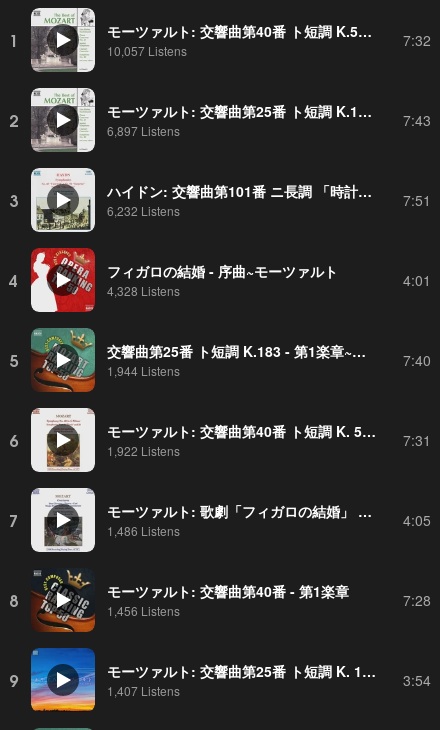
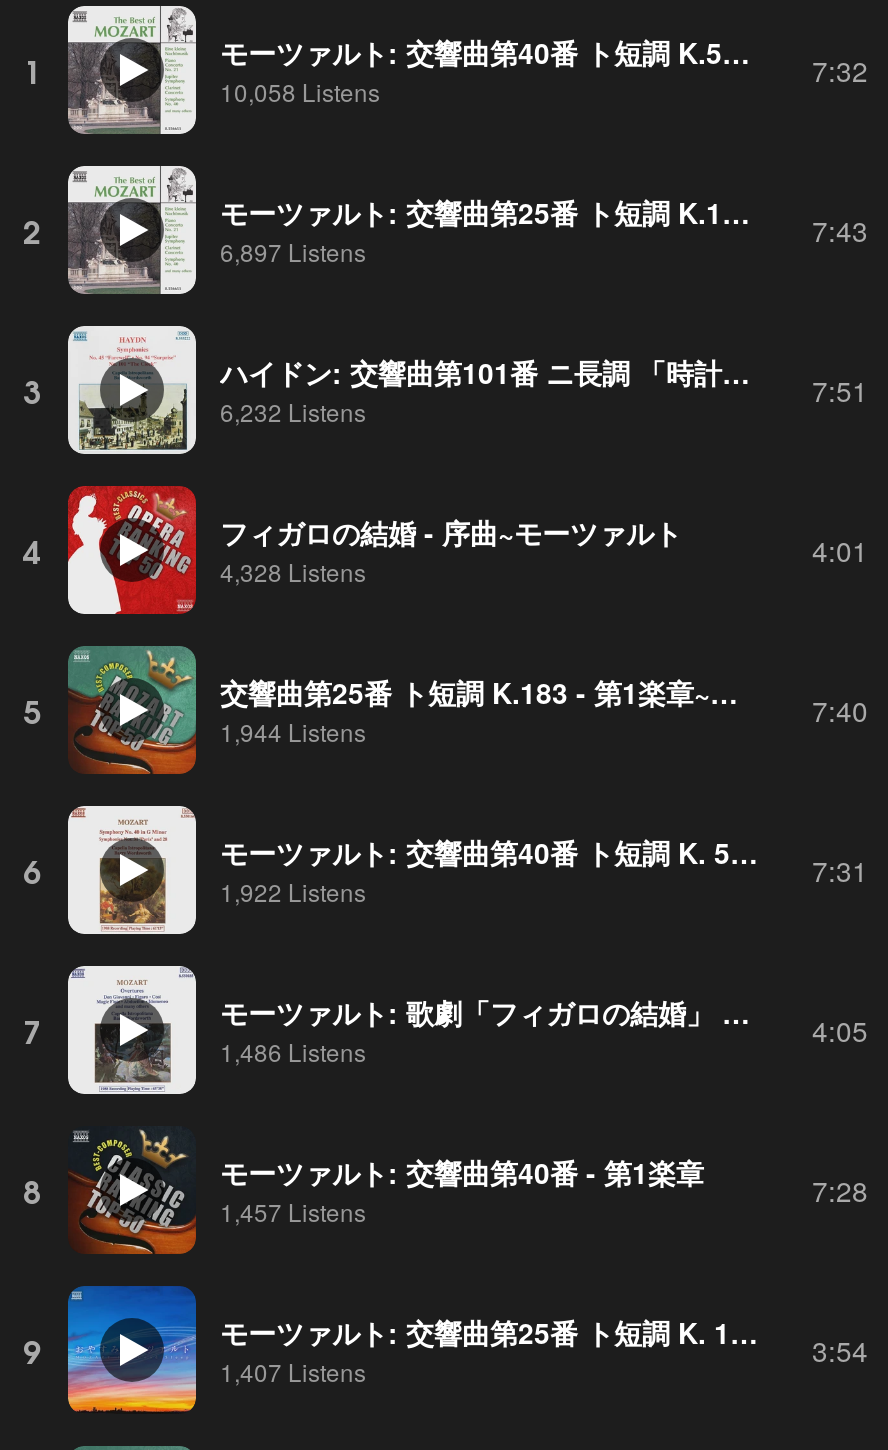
[107,41,187,58] 10,057 Listens -> [220,73,380,107] 10,058 Listens
[107,601,180,618] 1,456 Listens -> [220,1193,366,1227] 1,457 Listens

